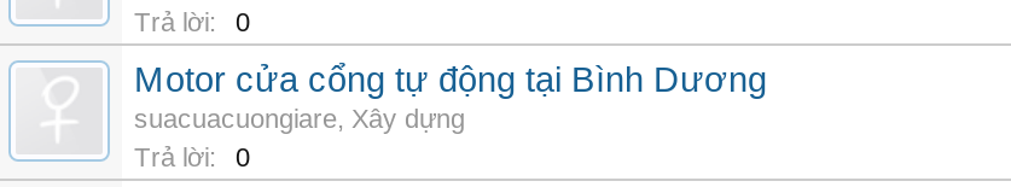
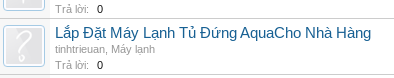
[134,60,767,133] Motor cửa cổng tự động tại Bình Dương | suacuacuongiare, Xây dựng -> [55,25,371,55] Lắp Đặt Máy Lạnh Tủ Đứng AquaCho Nhà Hàng | tinhtrieuan, Máy lạnh

